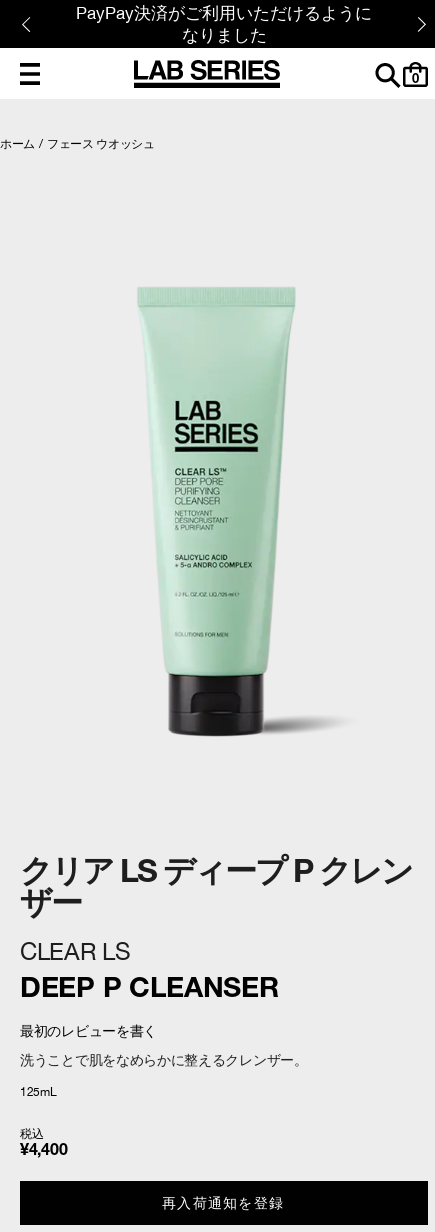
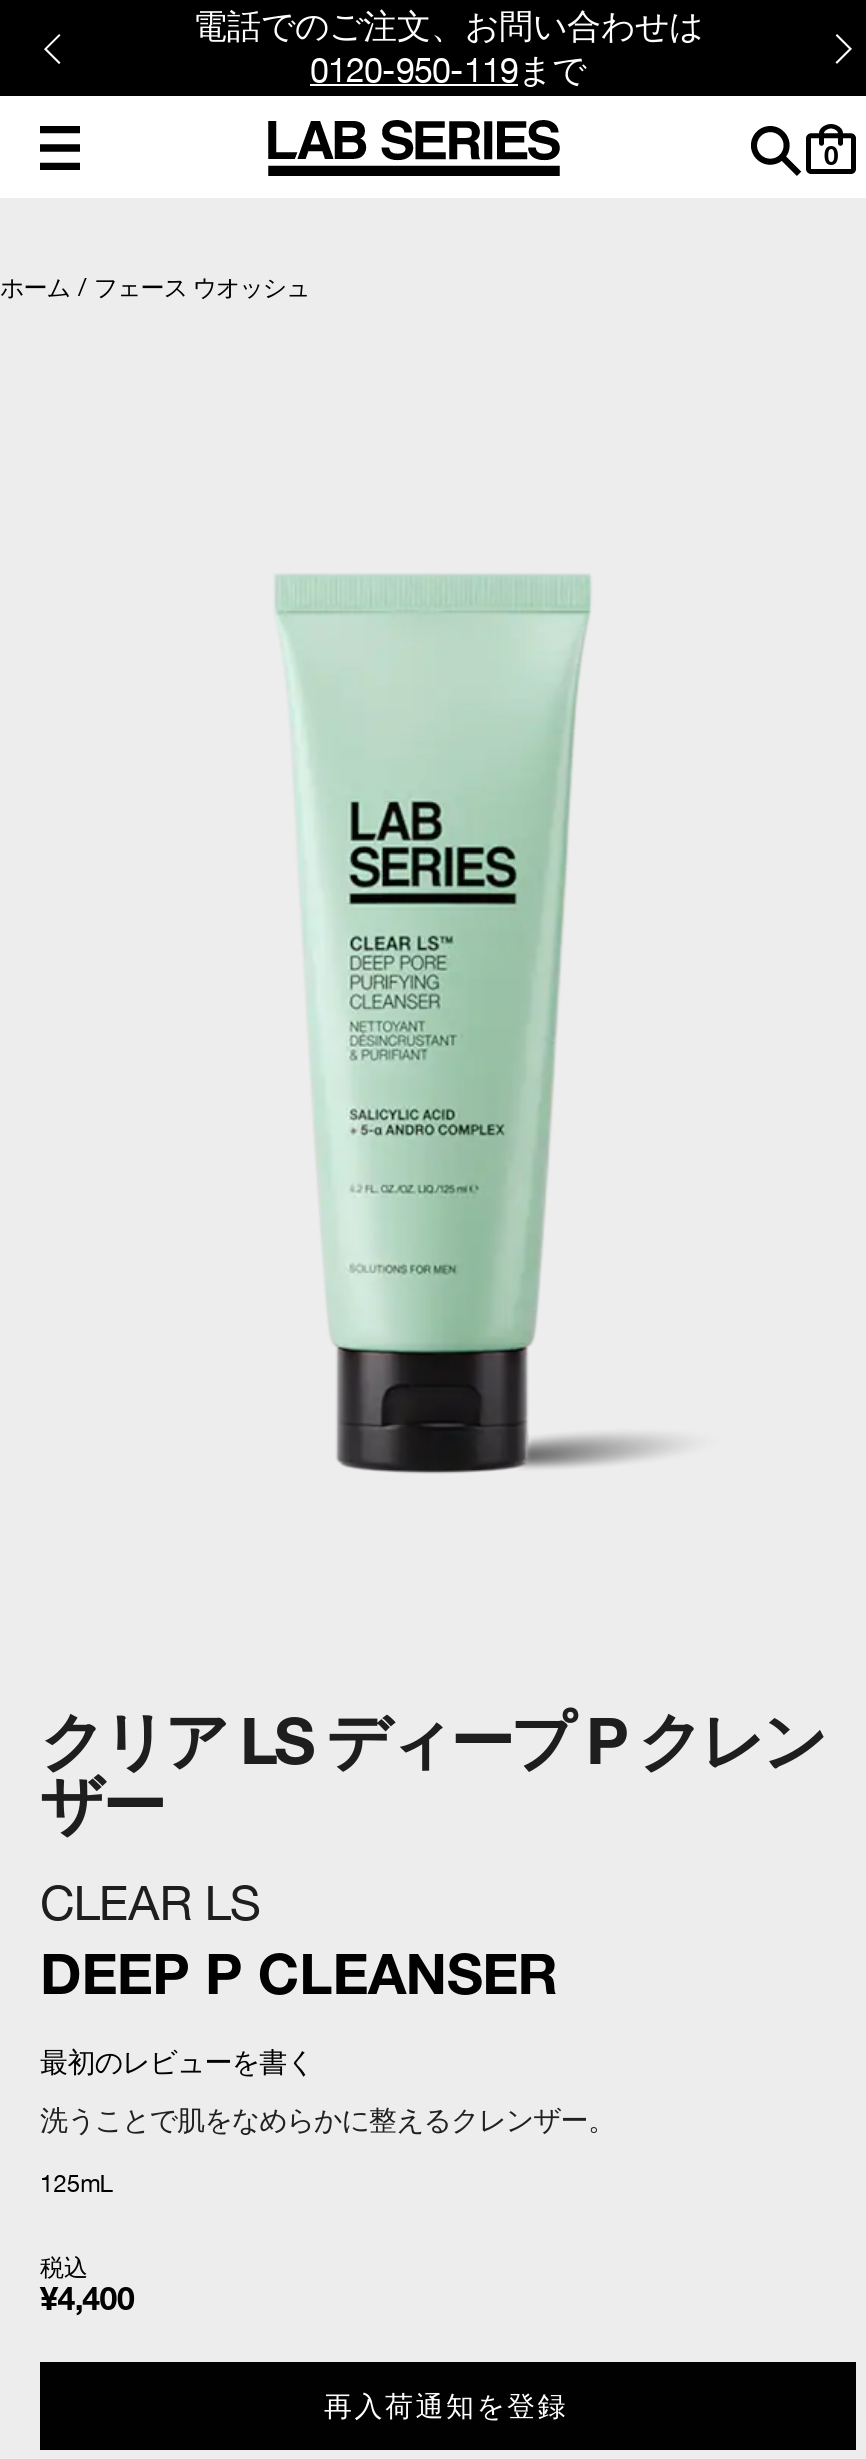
[76,3,372,45] PayPay決済がご利用いただけるように | なりました -> [193,6,703,90] 電話でのご注文、お問い合わせは | 0120-950-119まで

